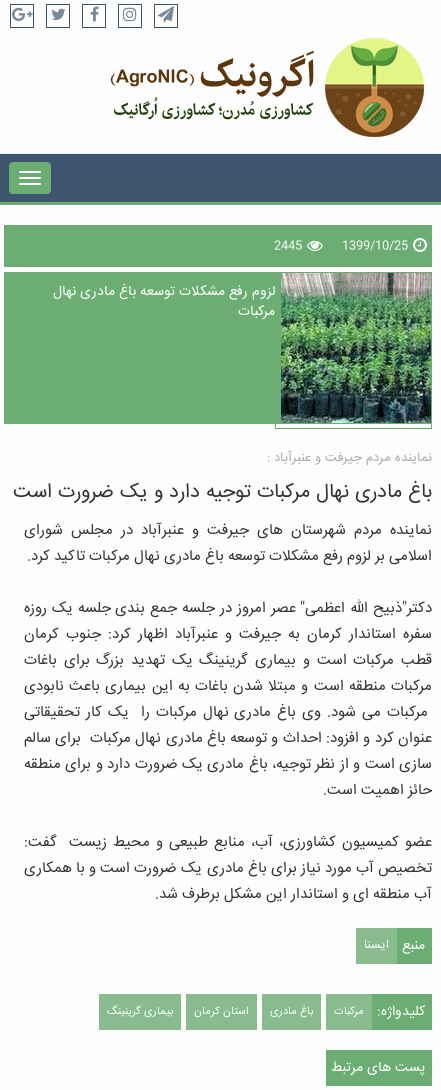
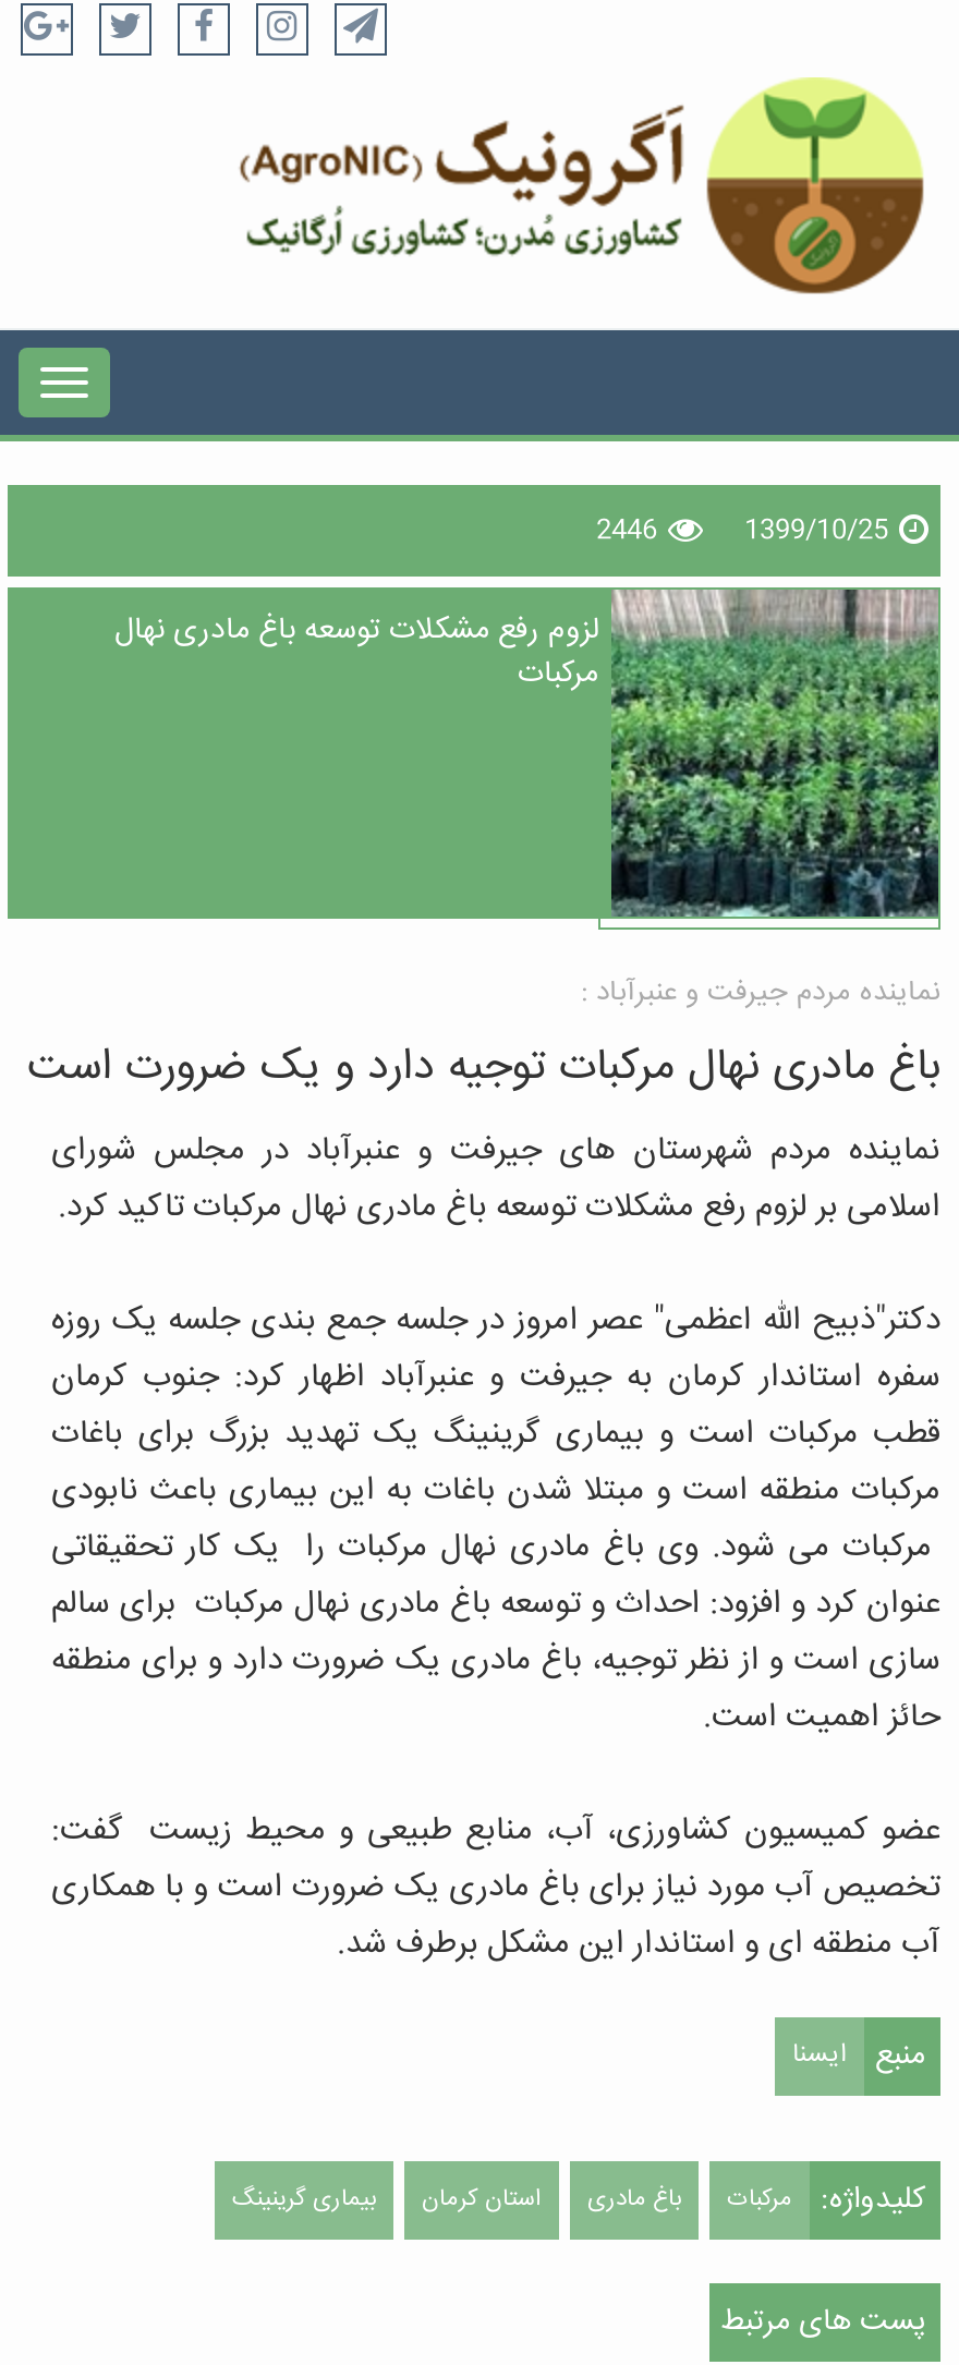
[274,237,302,256] 2445 -> [596,511,657,553] 2446

